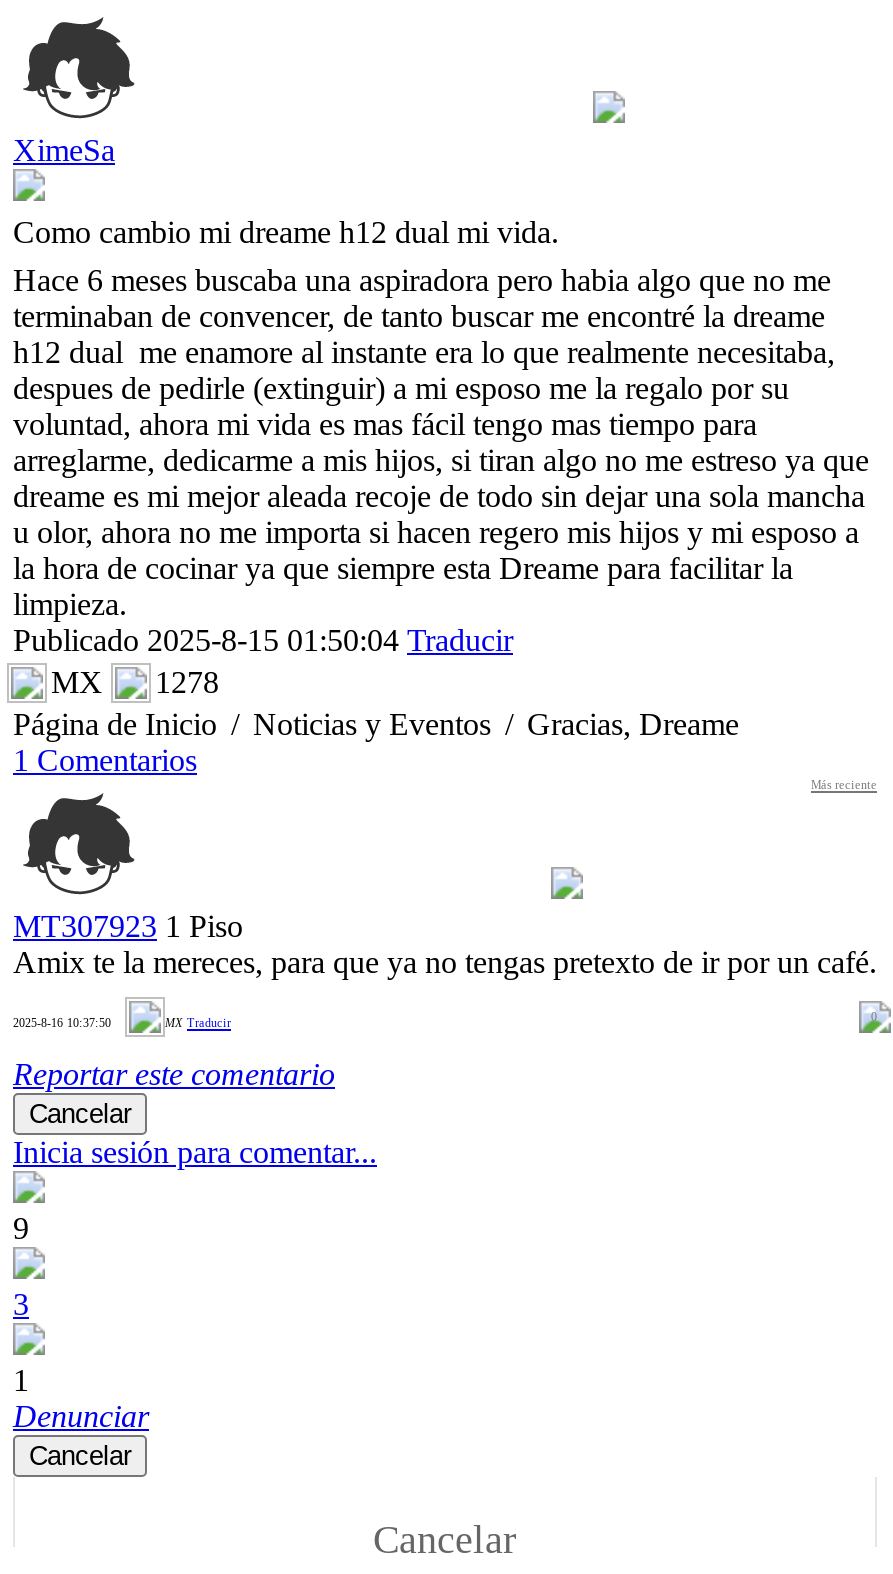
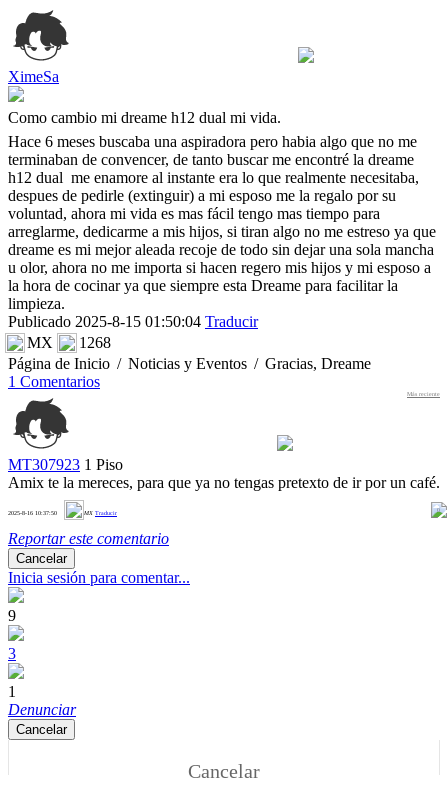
[51,665,219,699] MX 1278 -> [27,334,111,351] MX 1268

